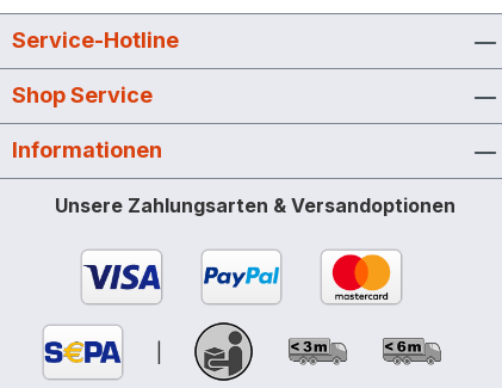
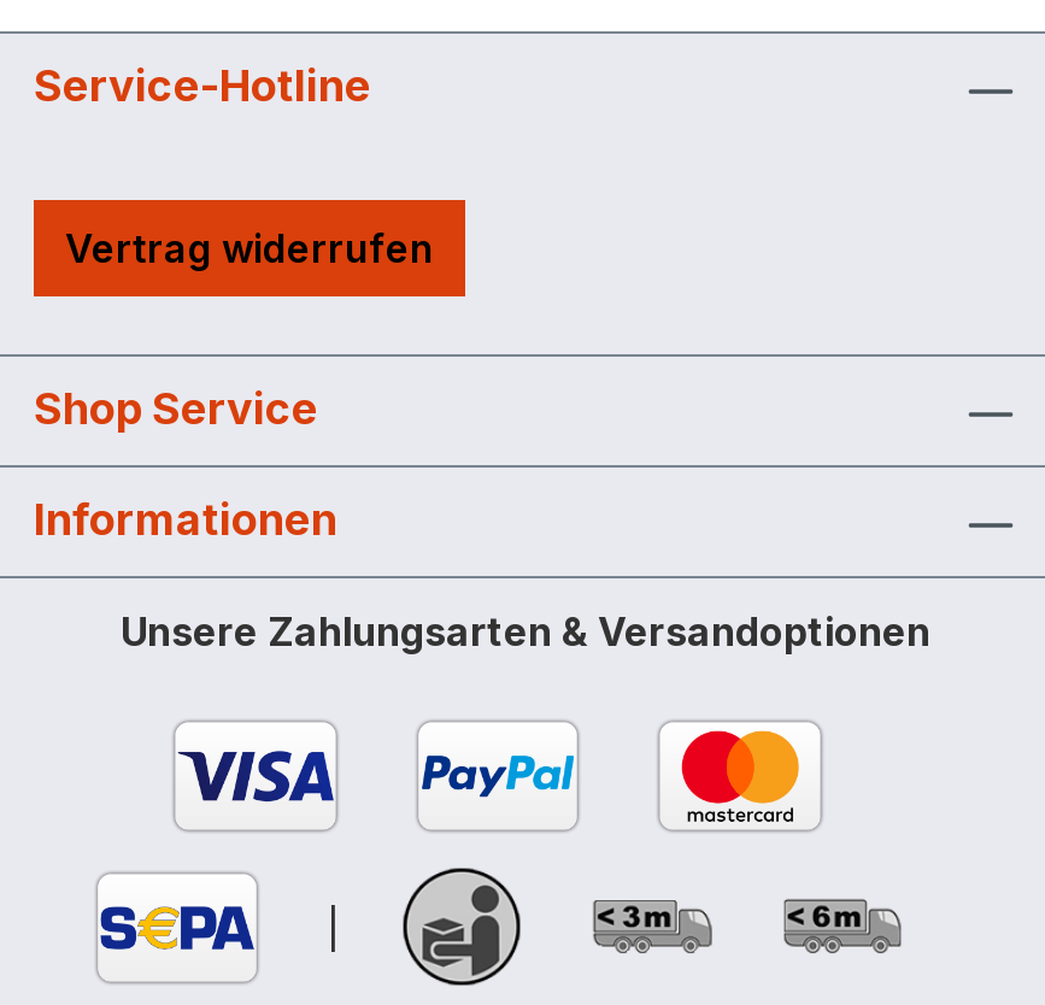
none -> [65,224,434,272] Vertrag widerrufen

